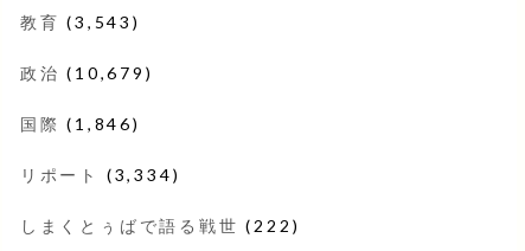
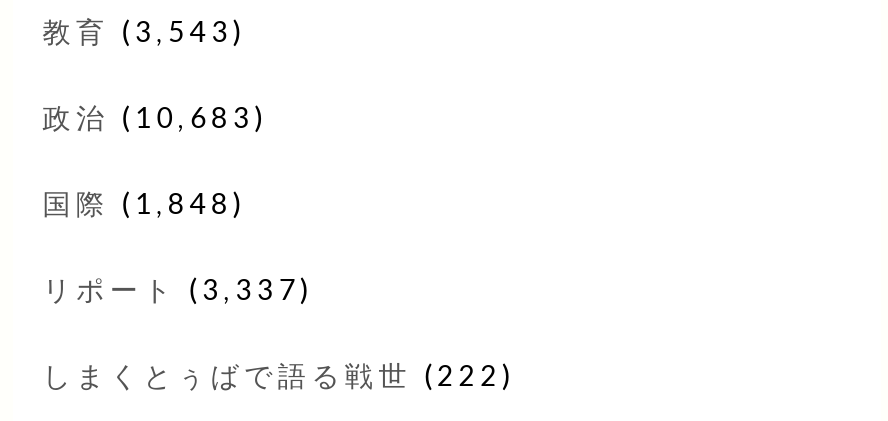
[20,63,153,83] 政治(10,679) -> [42,101,268,135] 政治(10,683)
[20,114,141,134] 国際(1,846) -> [42,187,246,221] 国際(1,848)
[20,165,180,185] リポート(3,334) -> [42,273,314,307] リポート(3,337)

